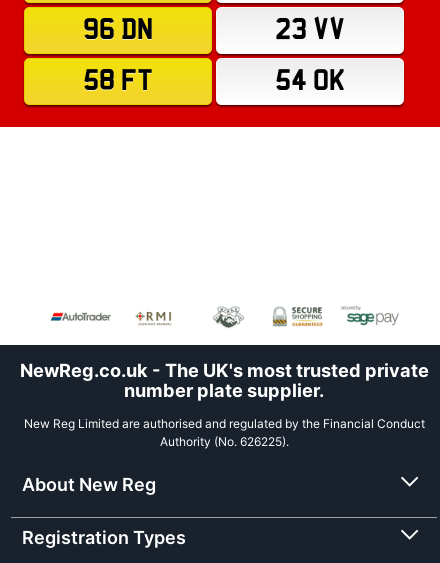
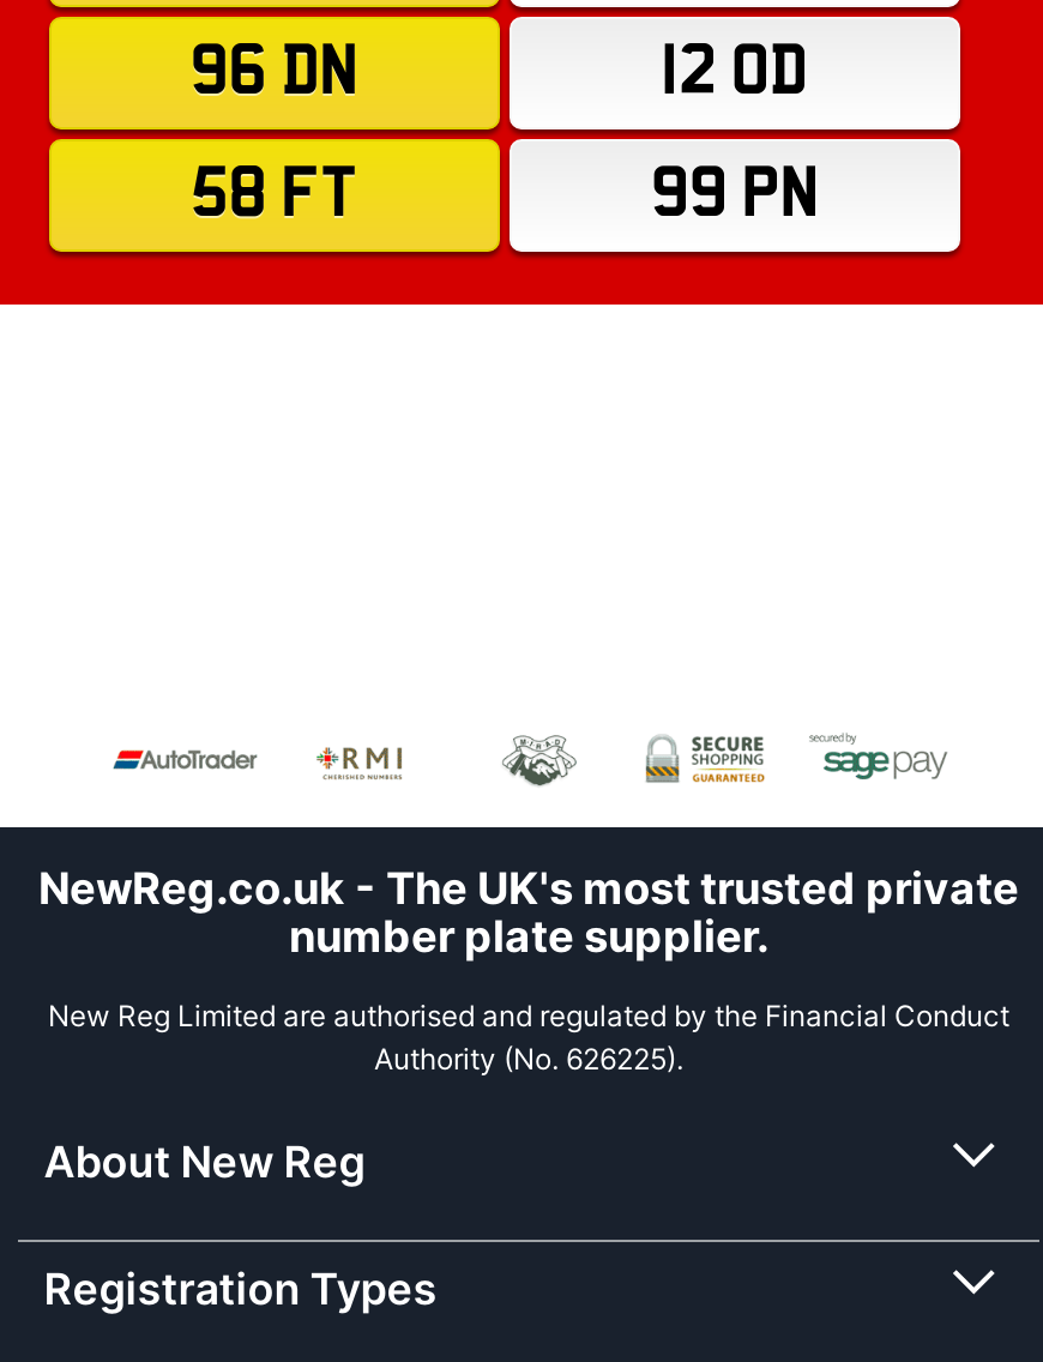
[275,15,345,45] 23 VV -> [662,35,808,107] 12 OD
[275,66,345,96] 54 OK -> [651,158,819,229] 99 PN

